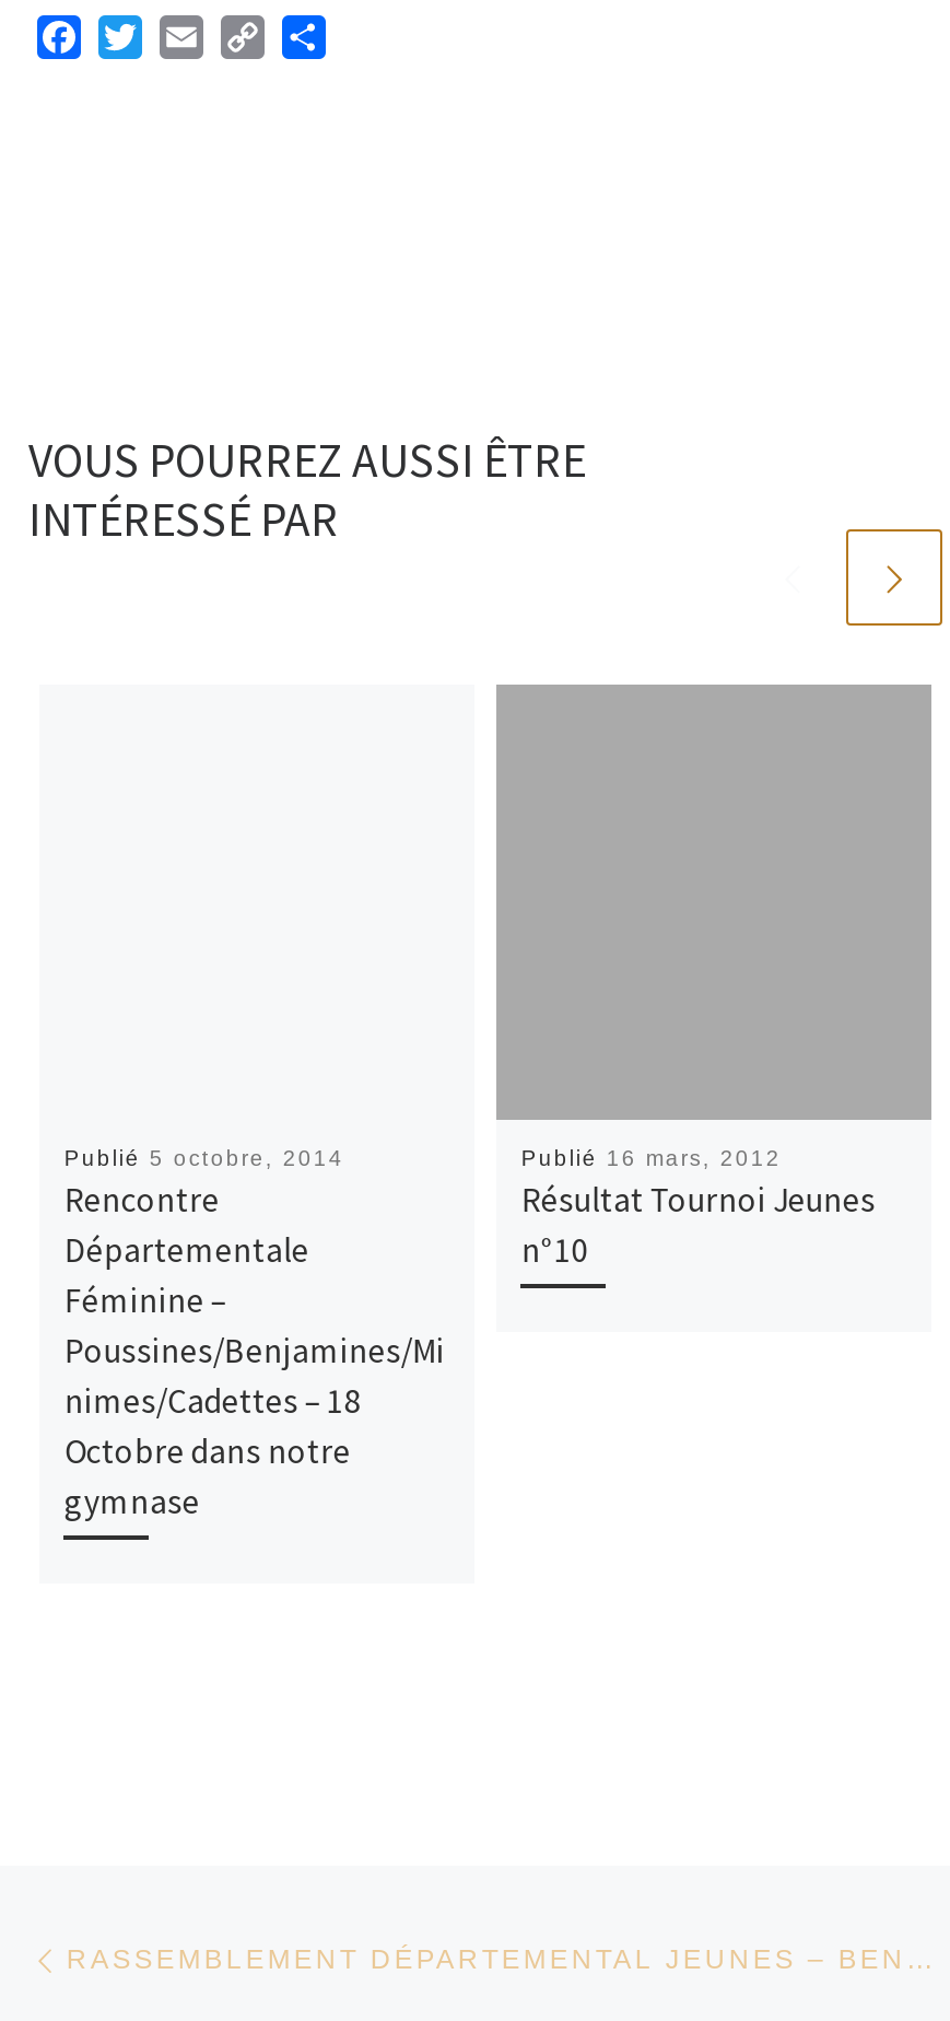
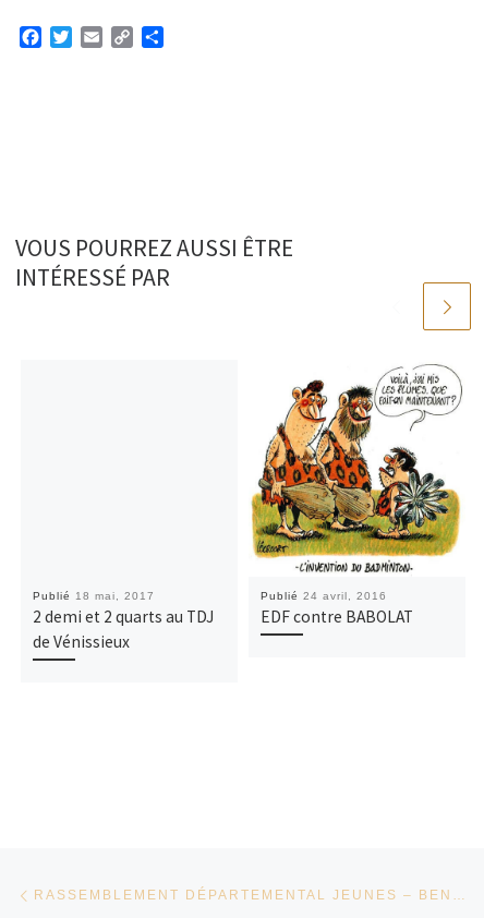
none -> [250,361,464,573] [image]
[64,1147,444,1523] Publié 5 octobre, 2014 | Rencontre | Départementale | Féminine – | Poussines/Benjamines/Mi | nimes/Cadettes – 18 | Octobre dans notre | gymnase -> [33,590,214,652] Publié 18 mai, 2017 | 2 demi et 2 quarts au TDJ | de Vénissieux
[521,1147,875,1271] Publié 16 mars, 2012 | Résultat Tournoi Jeunes | n°10 -> [261,590,413,627] Publié 24 avril, 2016 | EDF contre BABOLAT

